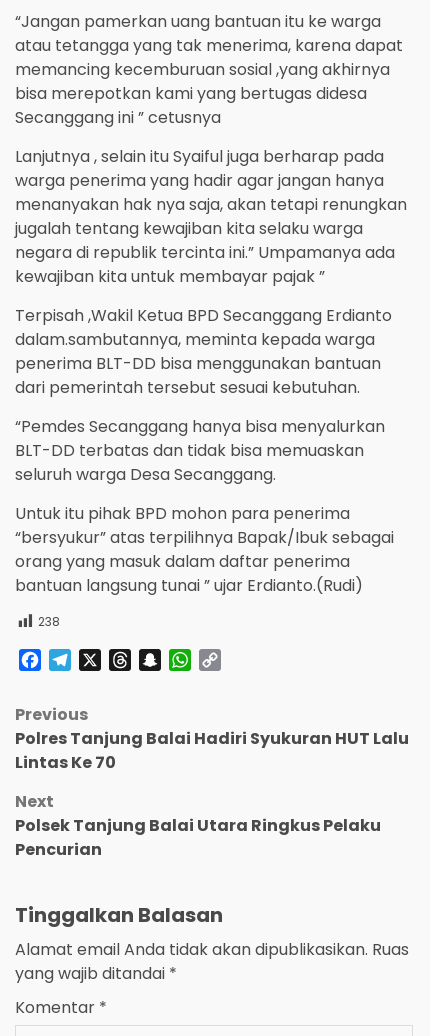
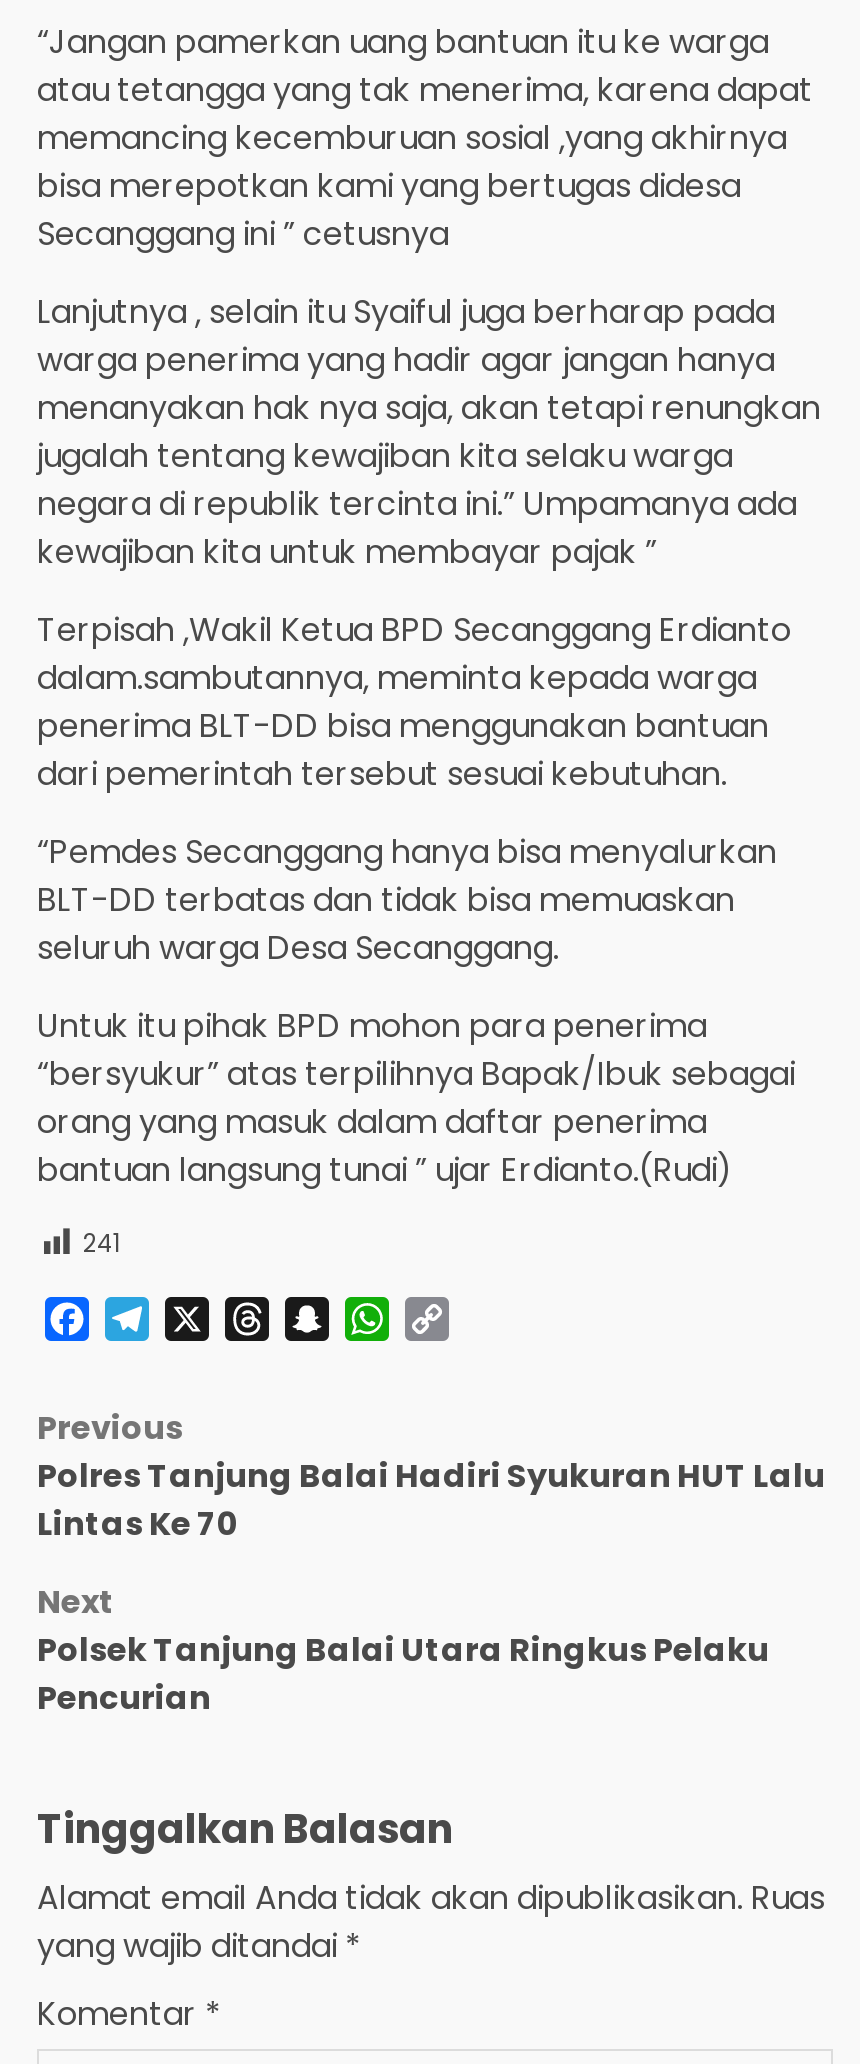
[38,613,60,630] 238 -> [83,1227,121,1261] 241

